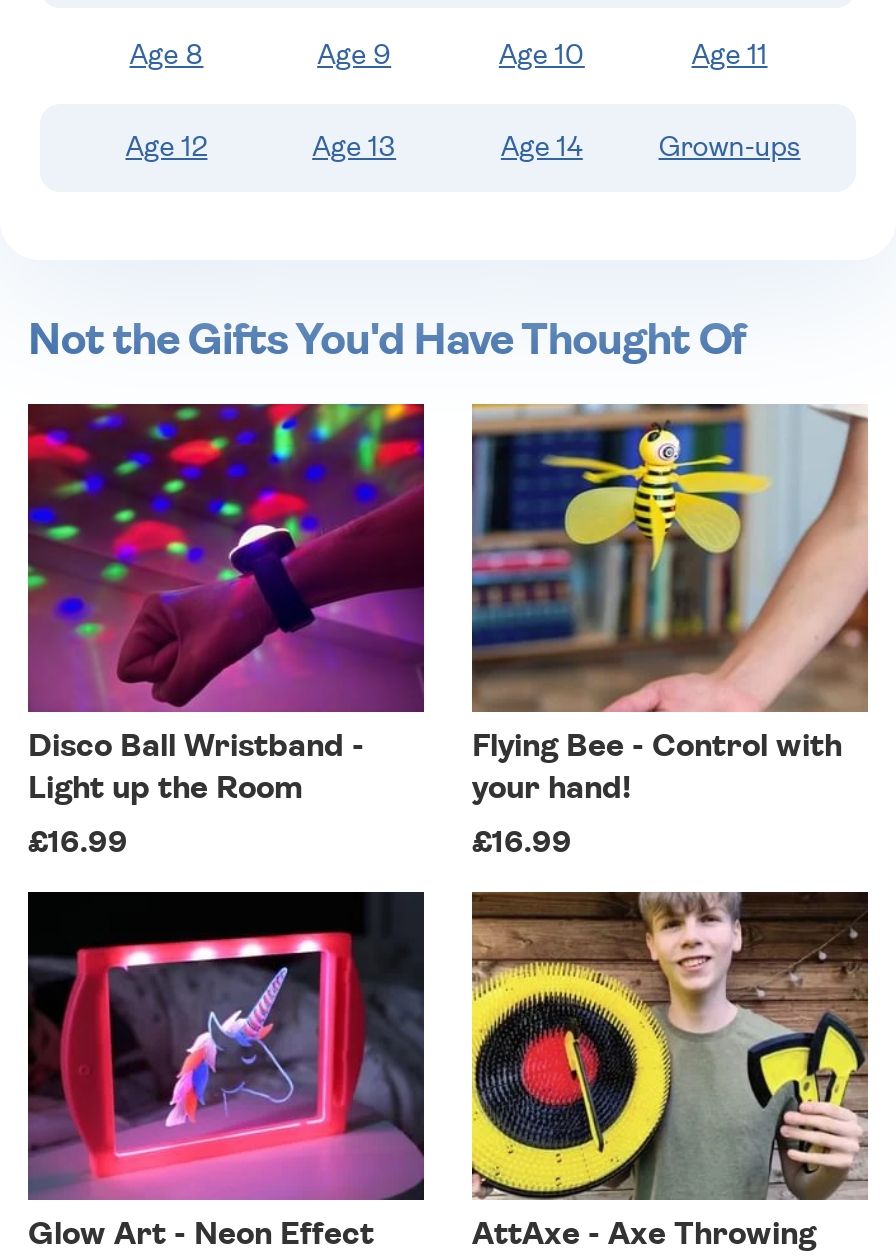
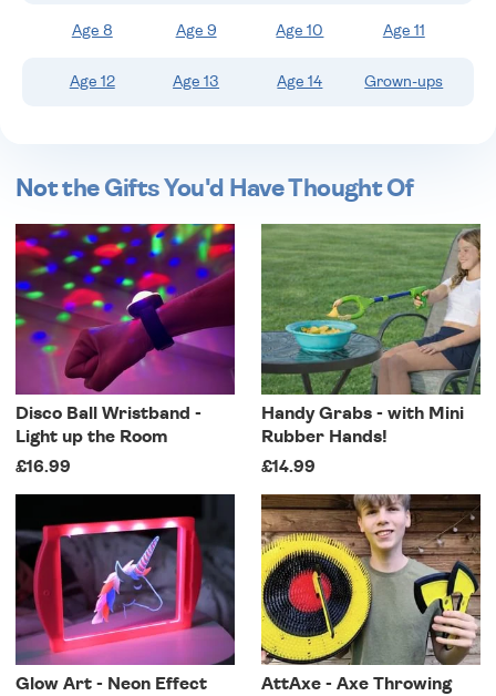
[472,402,868,804] [image] | Flying Bee - Control with | your hand! -> [261,223,482,446] [image] | Handy Grabs - with Mini | Rubber Hands!
[472,828,572,858] £16.99 -> [261,459,316,476] £14.99

